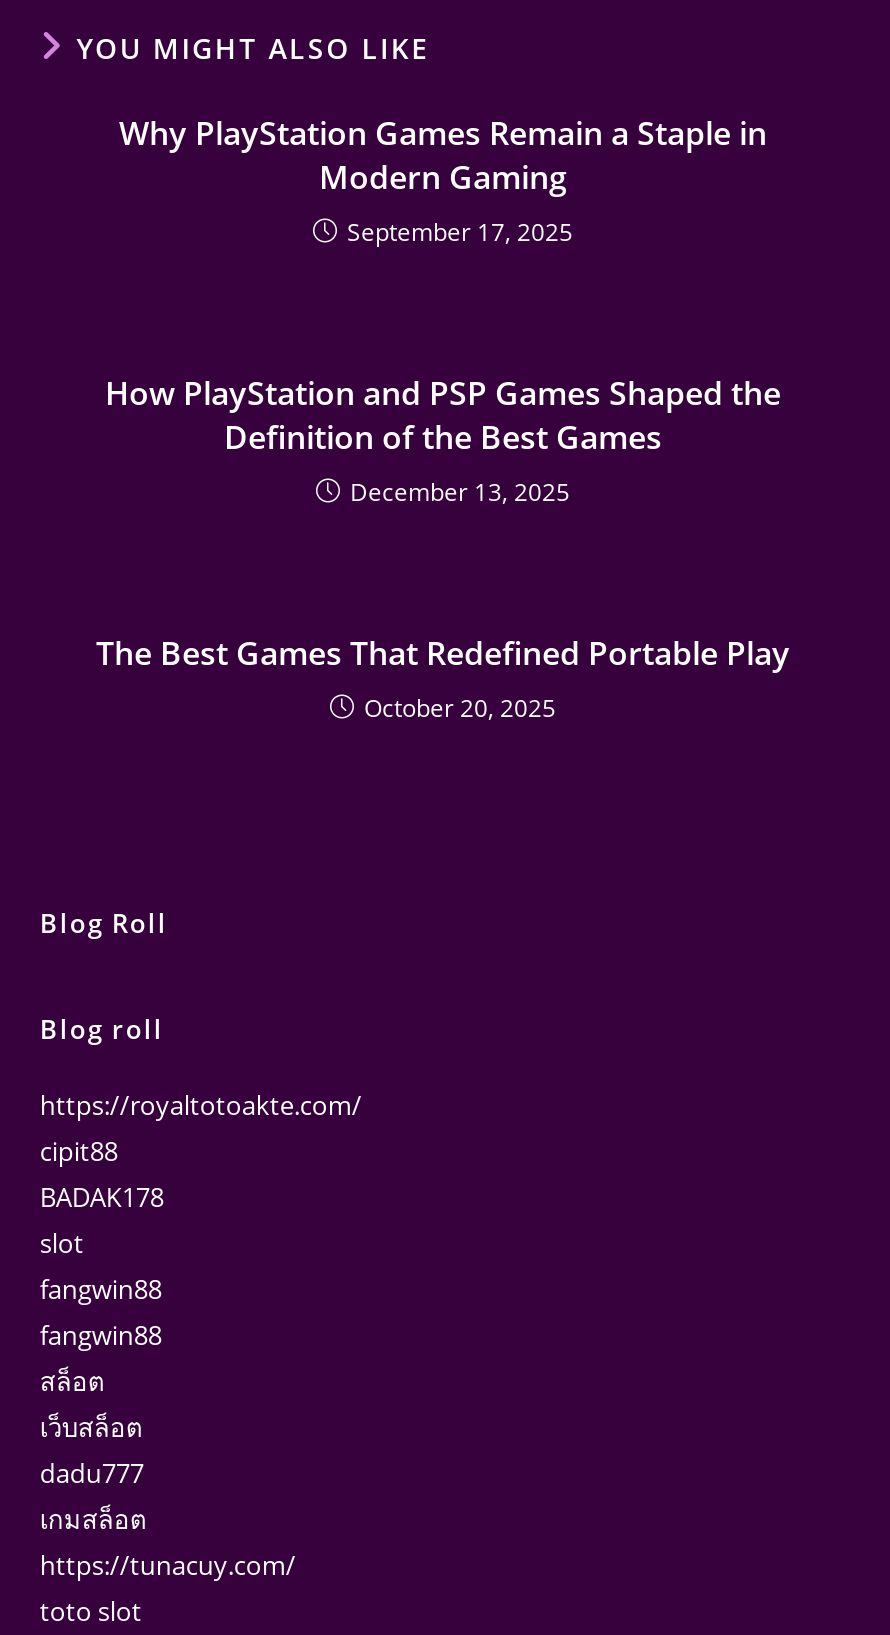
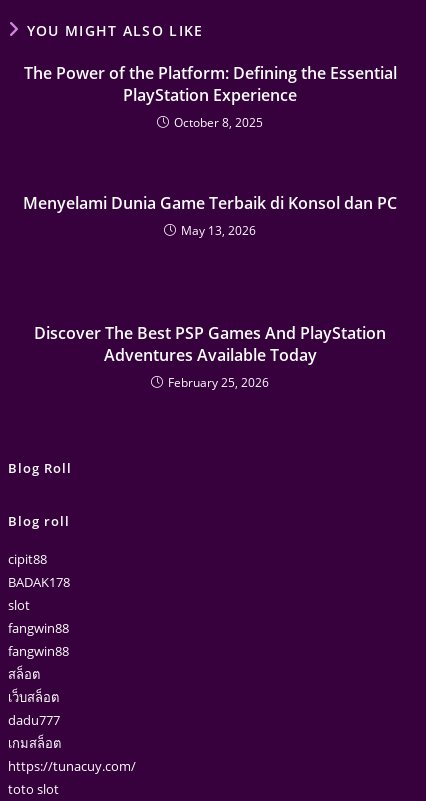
[119,110,767,248] Why PlayStation Games Remain a Staple in | Modern Gaming | September 17, 2025 -> [23,62,396,131] The Power of the Platform: Defining the Essential | PlayStation Experience | October 8, 2025
[105,370,781,508] How PlayStation and PSP Games Shaped the | Definition of the Best Games | December 13, 2025 -> [23,192,397,239] Menyelami Dunia Game Terbaik di Konsol dan PC | May 13, 2026
[96,630,790,724] The Best Games That Redefined Portable Play | October 20, 2025 -> [34,322,386,391] Discover The Best PSP Games And PlayStation | Adventures Available Today | February 25, 2026
[40,1086,362,1122] https://royaltotoakte.com/ -> none

